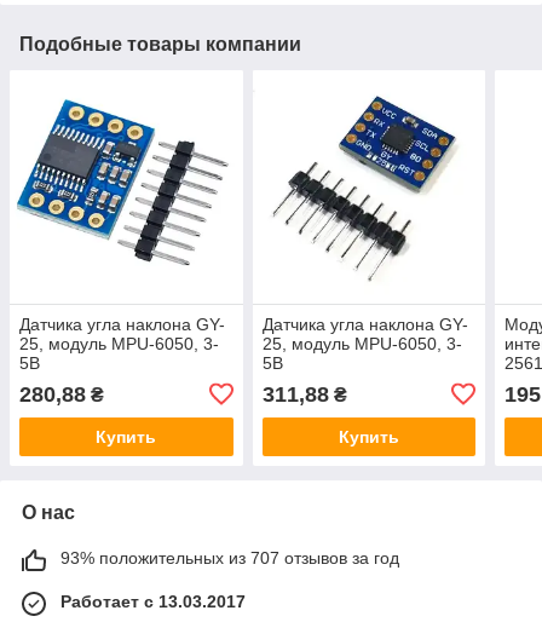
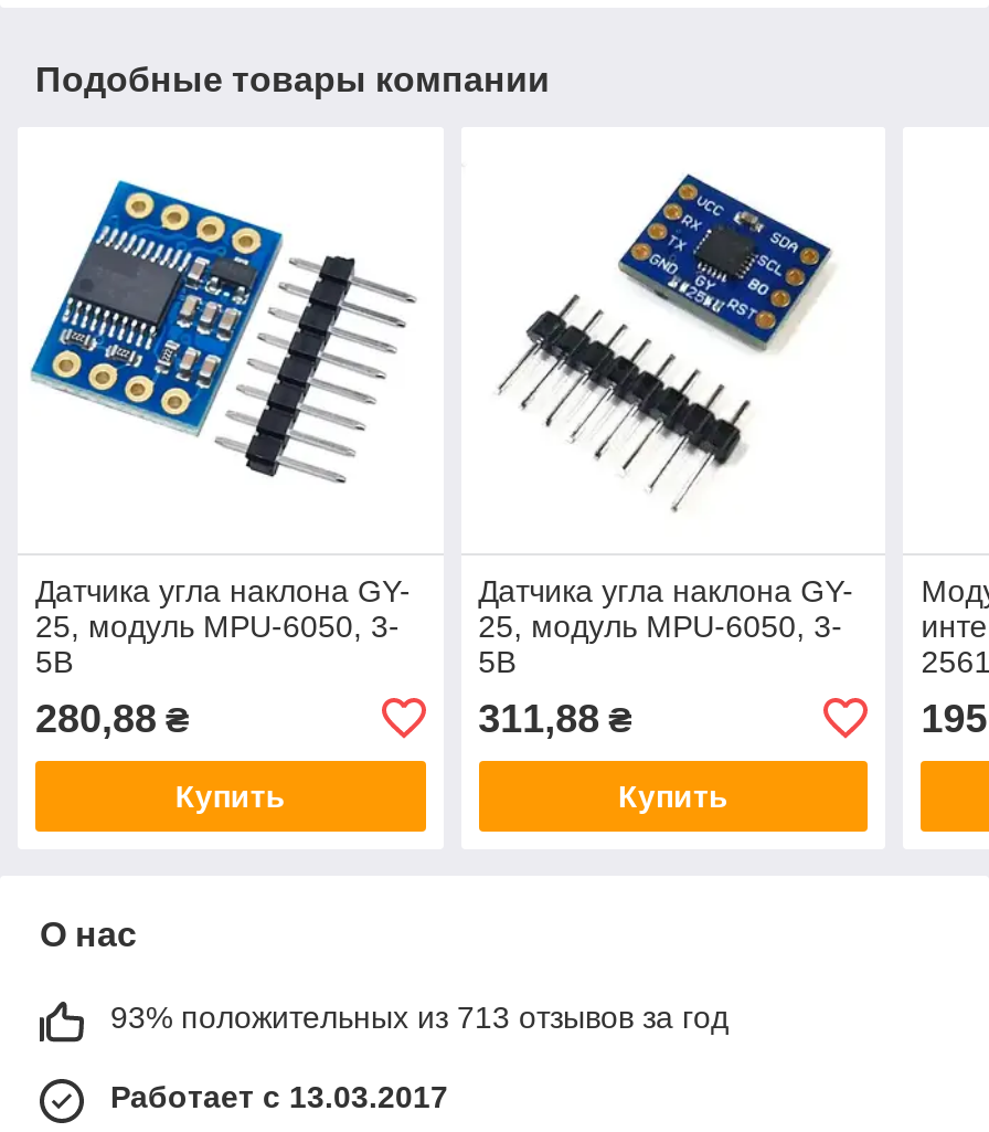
[60,548,399,567] 93% положительных из 707 отзывов за год -> [110,999,729,1034] 93% положительных из 713 отзывов за год

